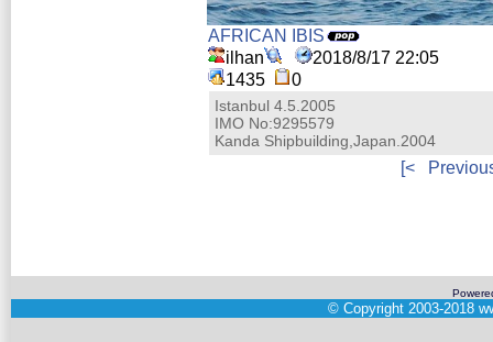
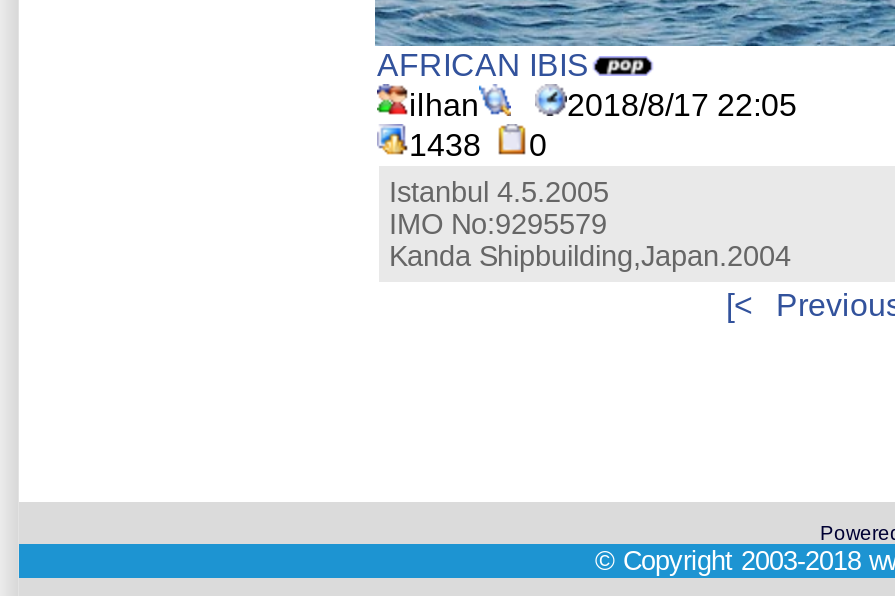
[226,71,319,89] 1435 0 -> [409,129,579,163] 1438 0

